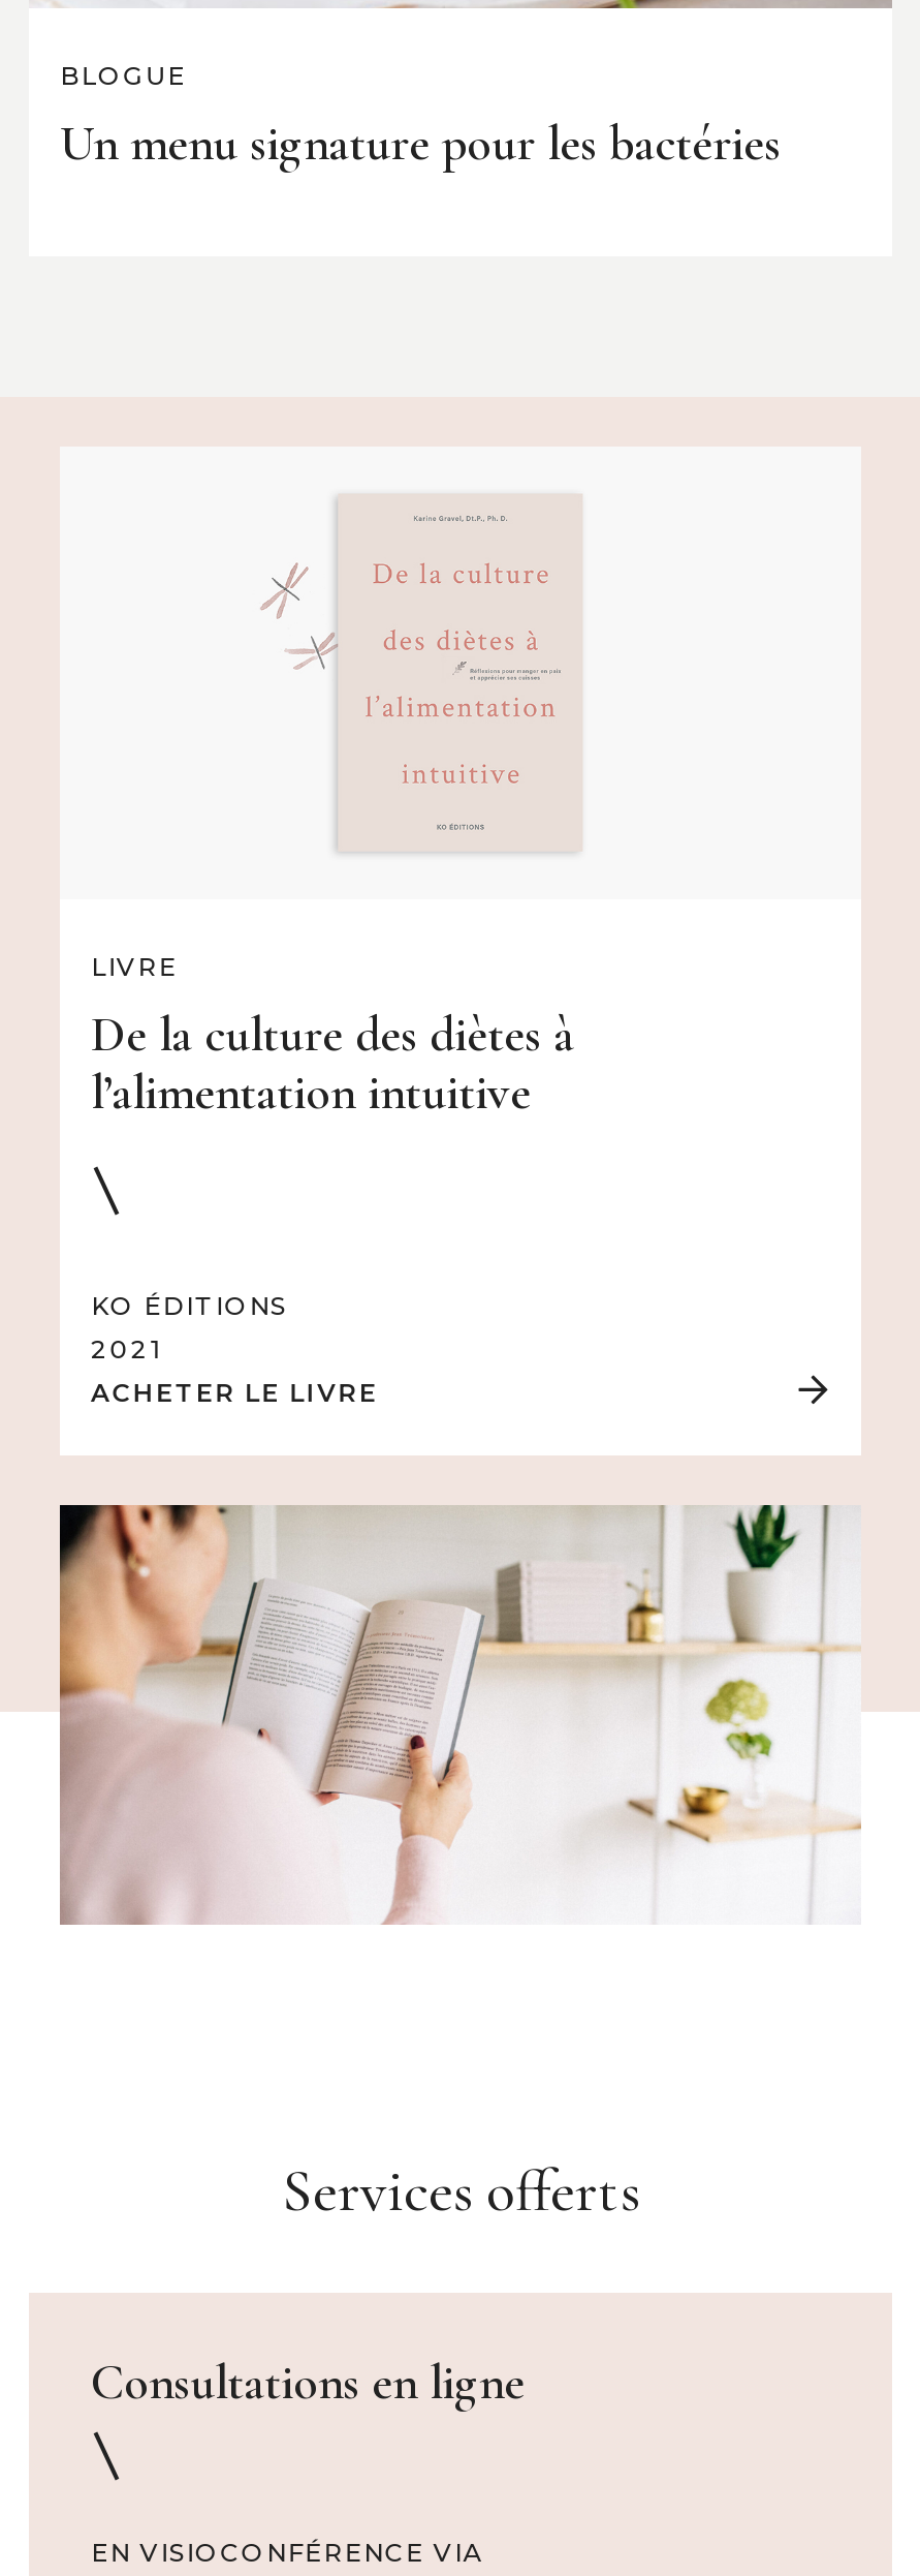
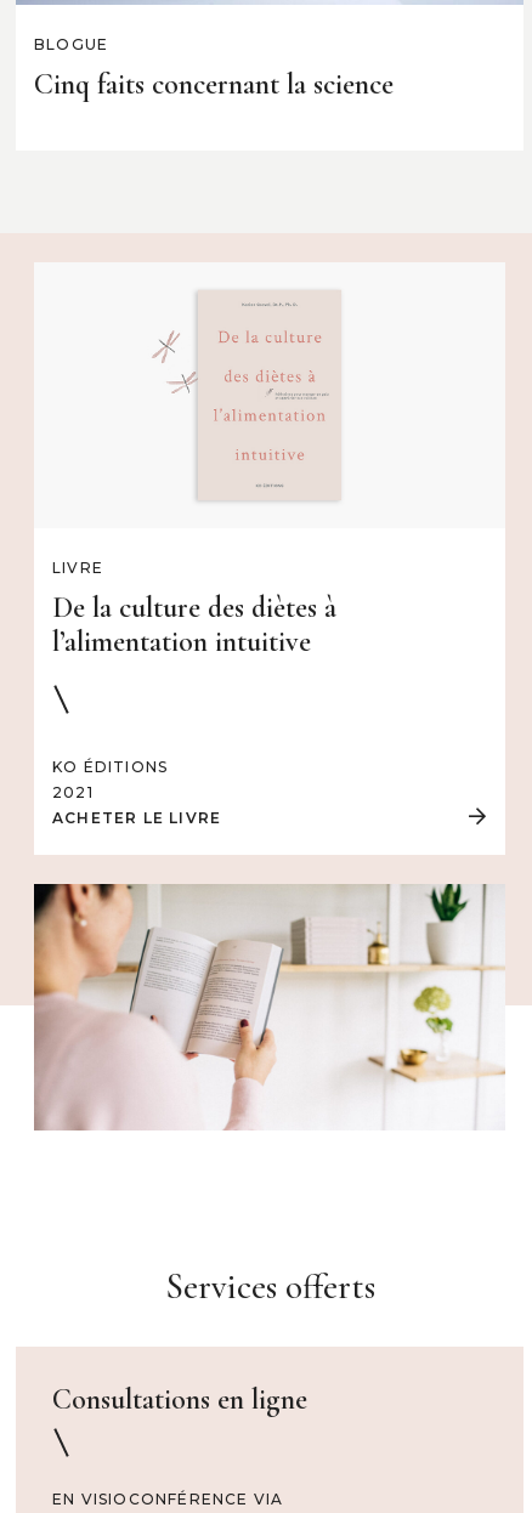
[60,115,781,174] Un menu signature pour les bactéries -> [34,67,394,102] Cinq faits concernant la science

